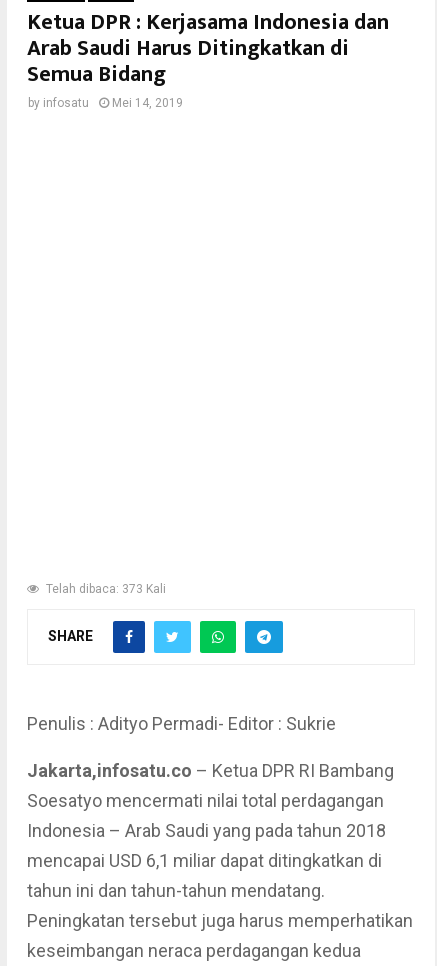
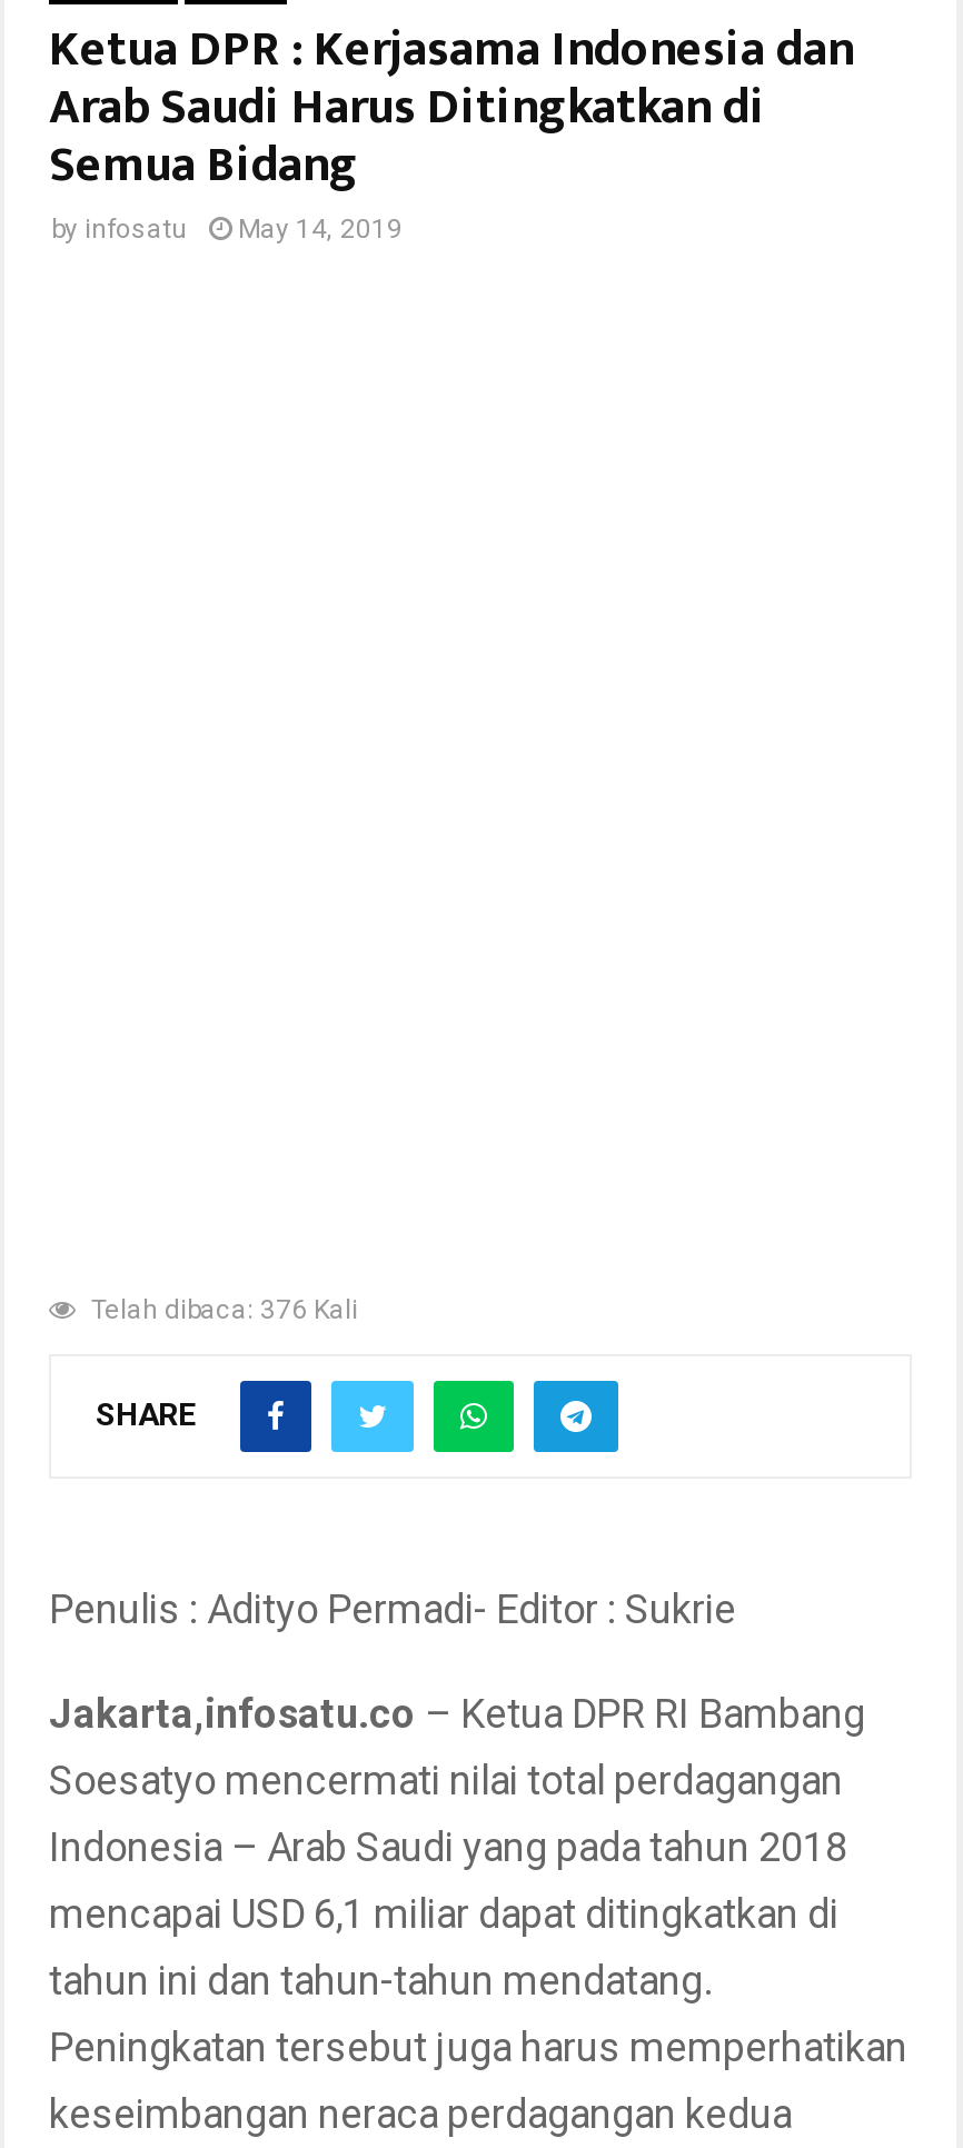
[28,96,183,110] by infosatu Mei 14, 2019 -> [51,213,403,245] by infosatu May 14, 2019
[43,582,166,596] Telah dibaca: 373 Kali -> [85,1294,358,1325] Telah dibaca: 376 Kali

